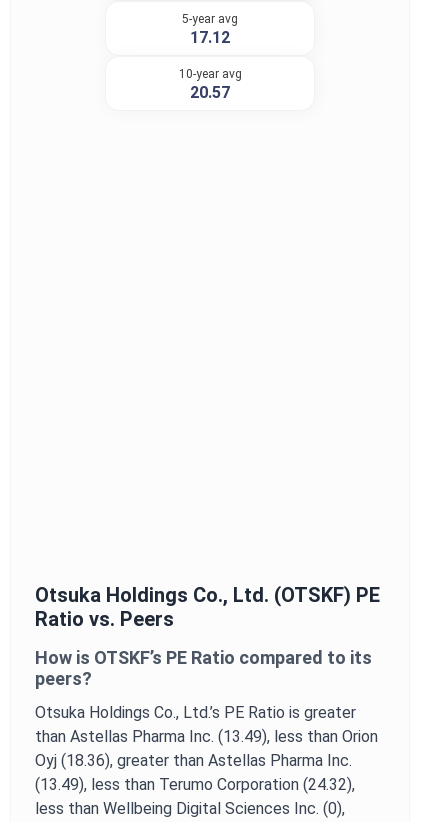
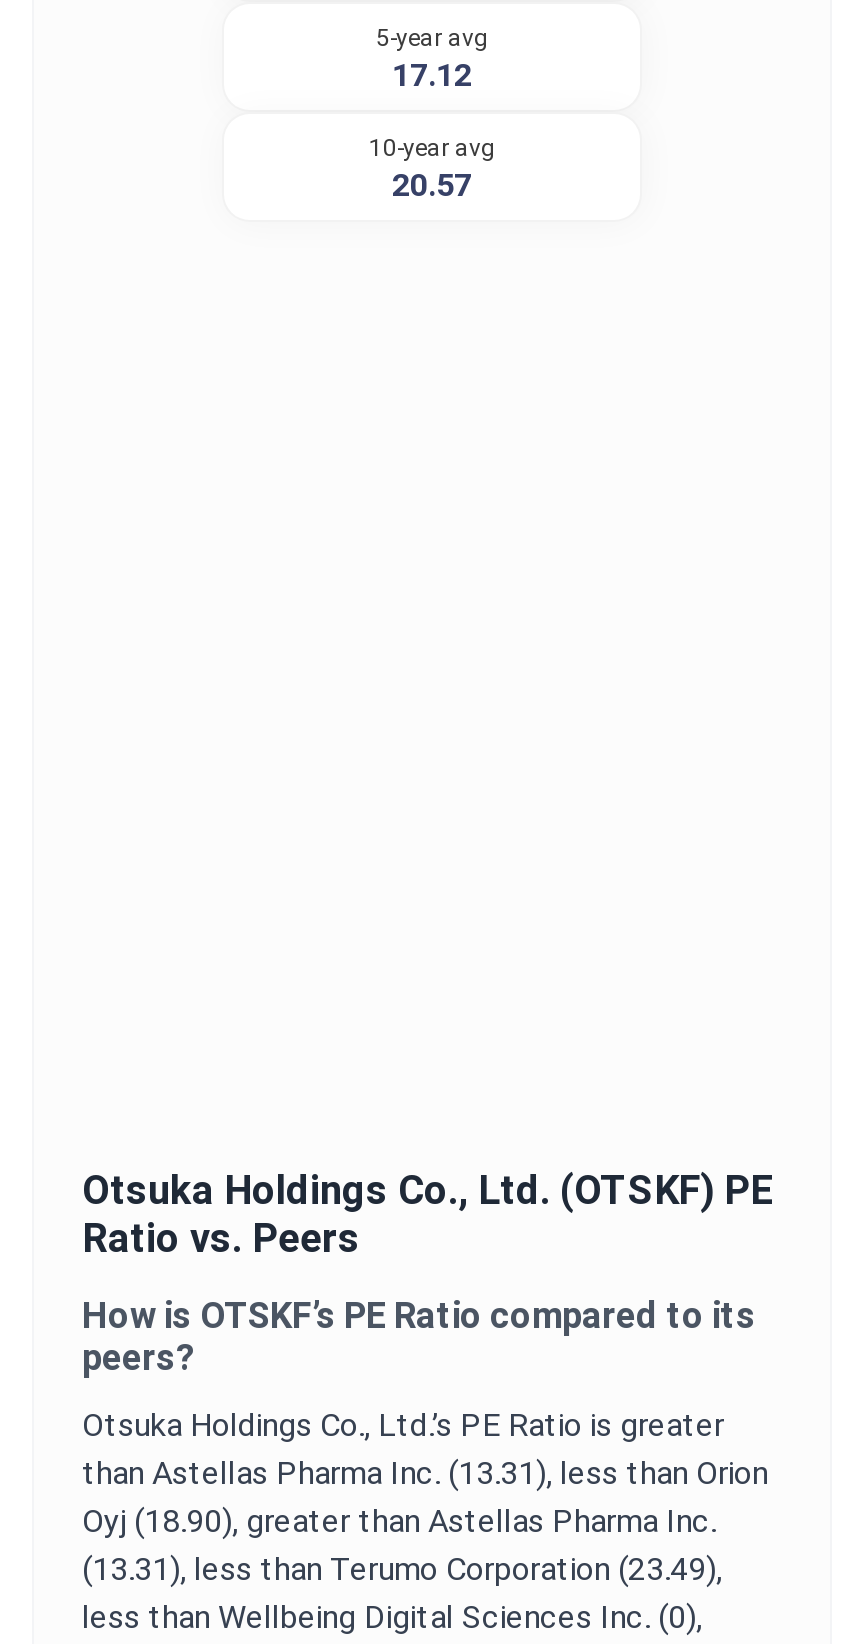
[35,727,378,746] than Astellas Pharma Inc. (13.49), less than Orion -> [82,1454,768,1492] than Astellas Pharma Inc. (13.31), less than Orion
[35,751,352,770] Oyj (18.36), greater than Astellas Pharma Inc. -> [82,1502,716,1540] Oyj (18.90), greater than Astellas Pharma Inc.
[35,775,355,794] (13.49), less than Terumo Corporation (24.32), -> [82,1550,722,1588] (13.31), less than Terumo Corporation (23.49),

